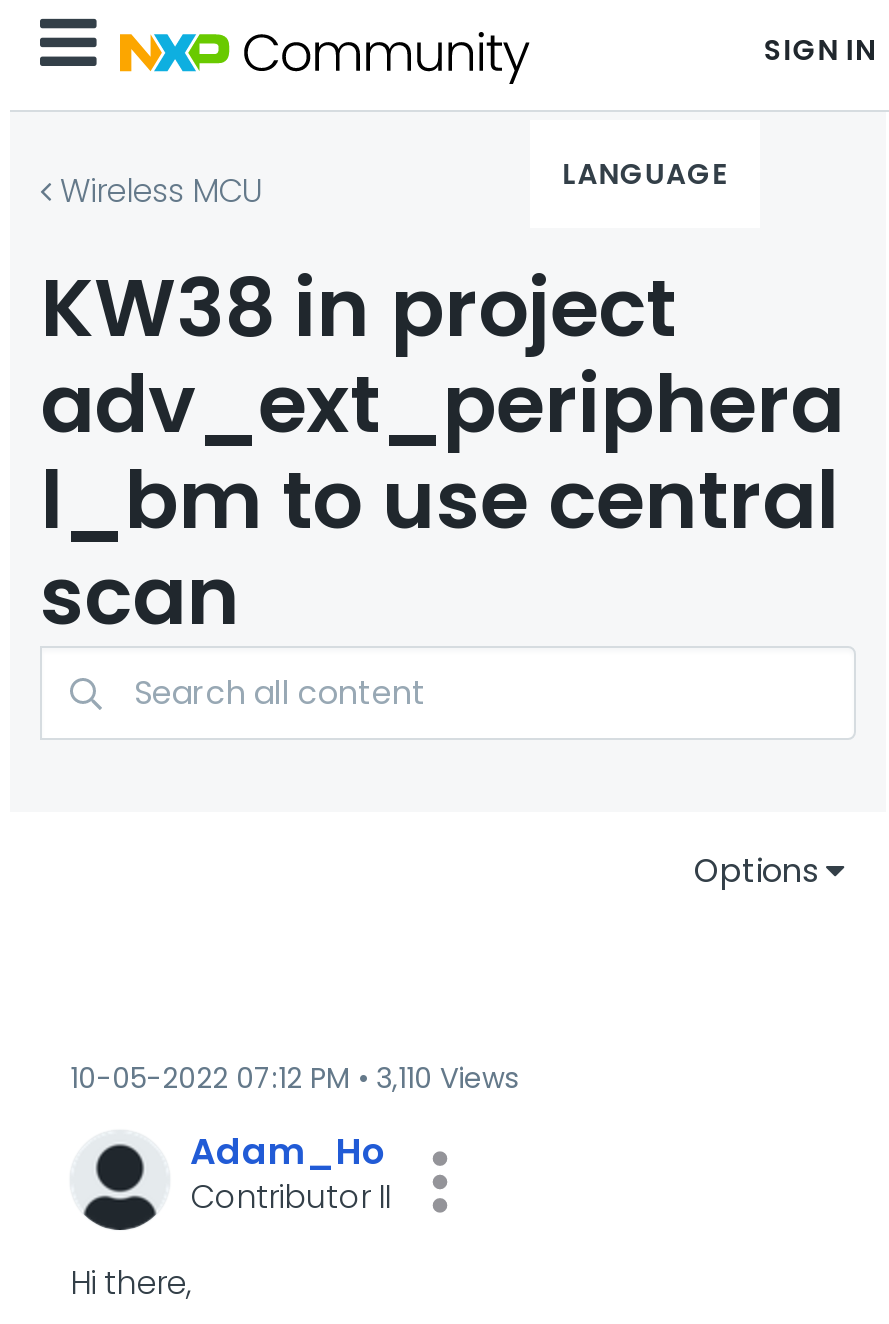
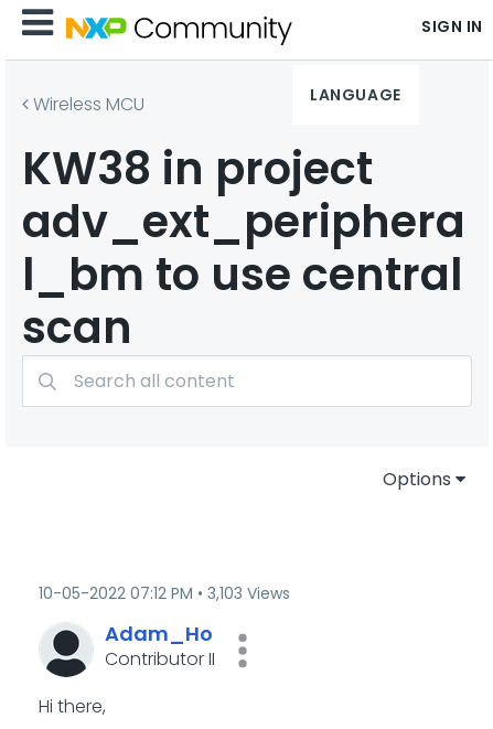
[70,1058,518,1098] 10-05-2022 07:12 PM 3,110 Views -> [39,582,290,604] 10-05-2022 07:12 PM 3,103 Views

